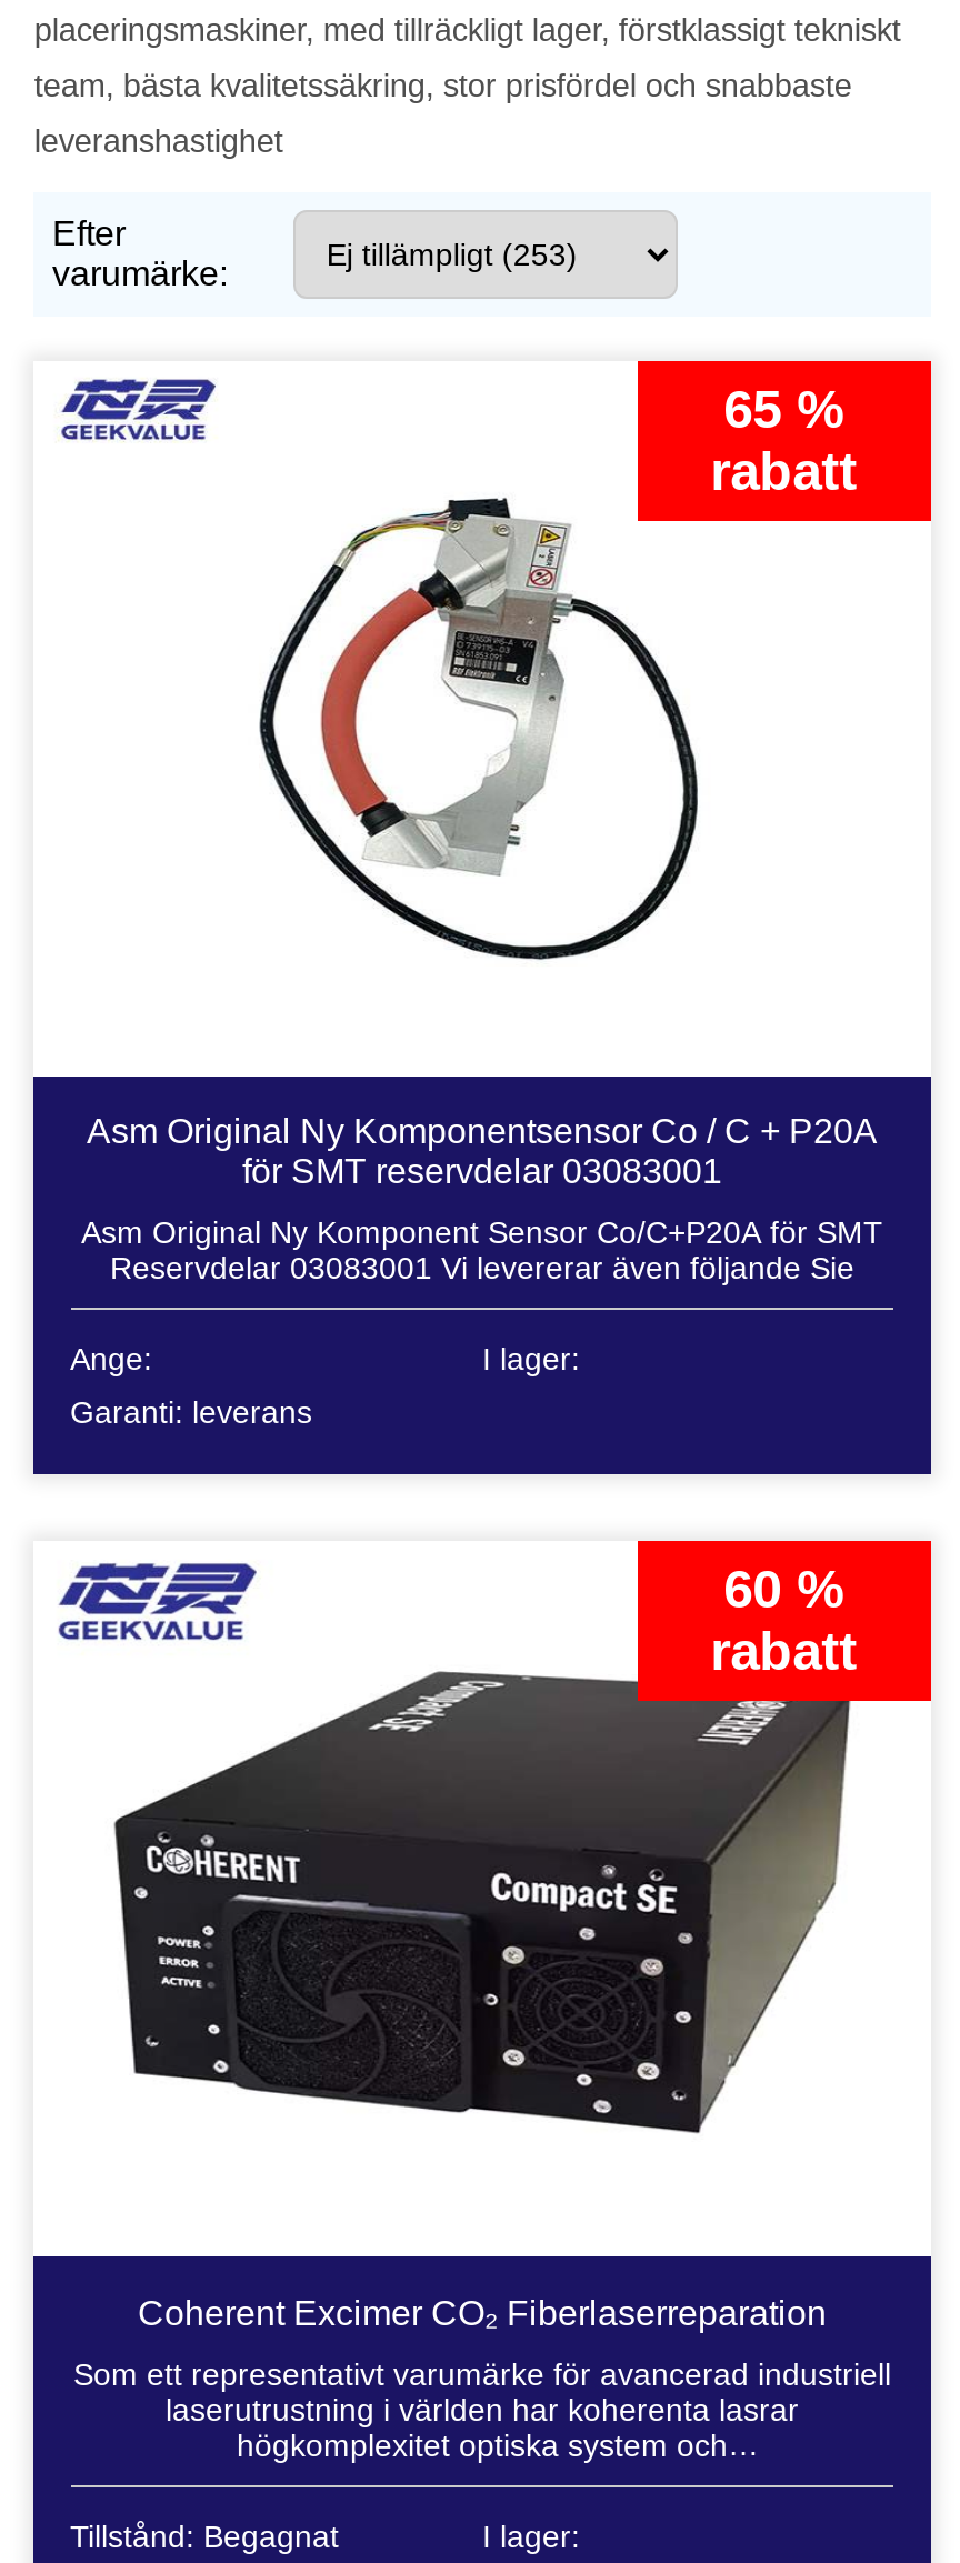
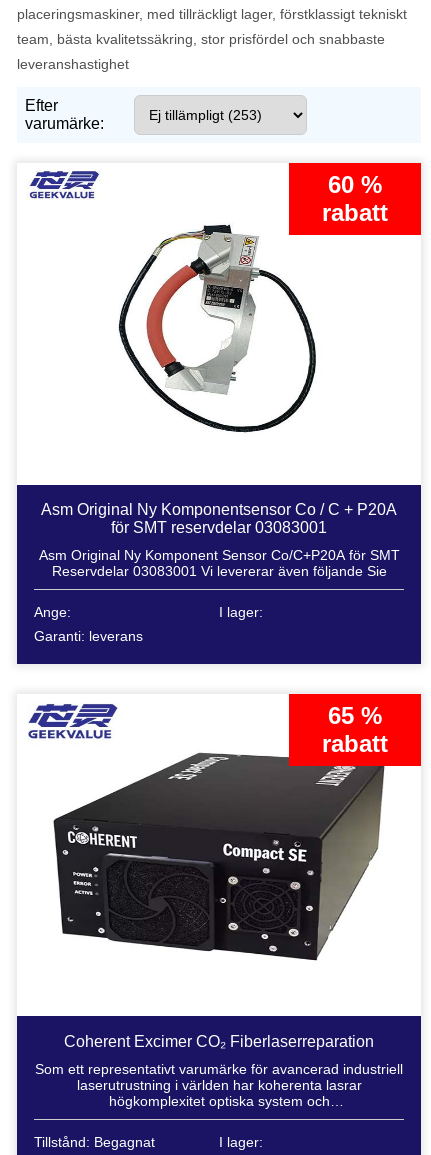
[724,379,844,439] 65 % -> [328,171,382,198] 60 %
[724,1560,844,1620] 60 % -> [328,702,382,729] 65 %

